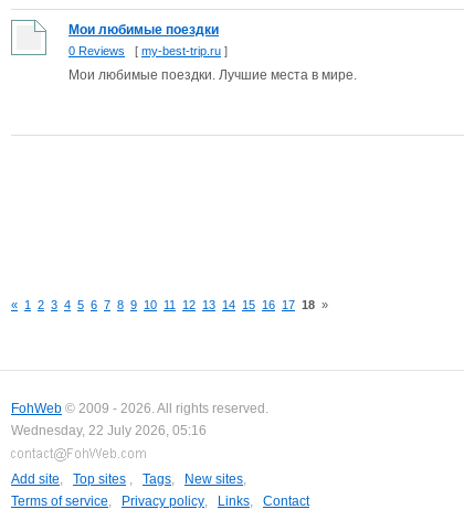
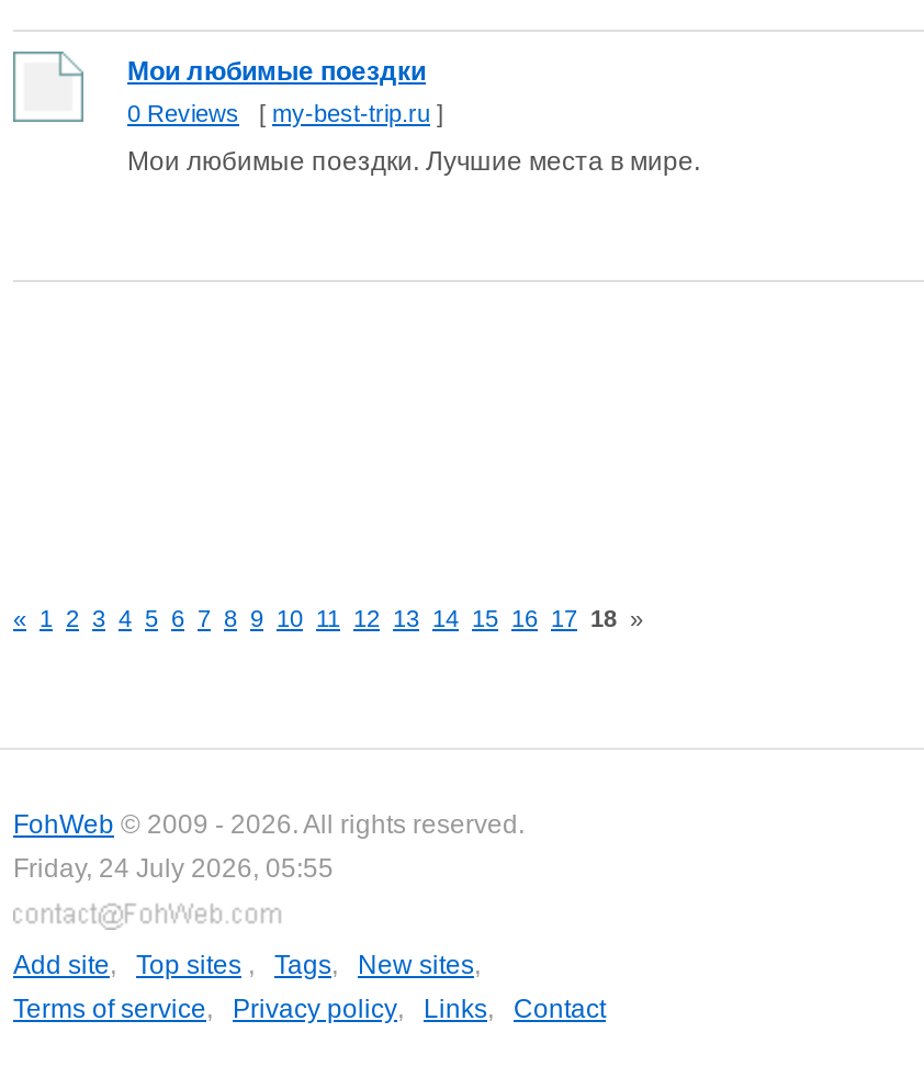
[11,423,207,438] Wednesday, 22 July 2026, 05:16 -> [13,853,334,884] Friday, 24 July 2026, 05:55

